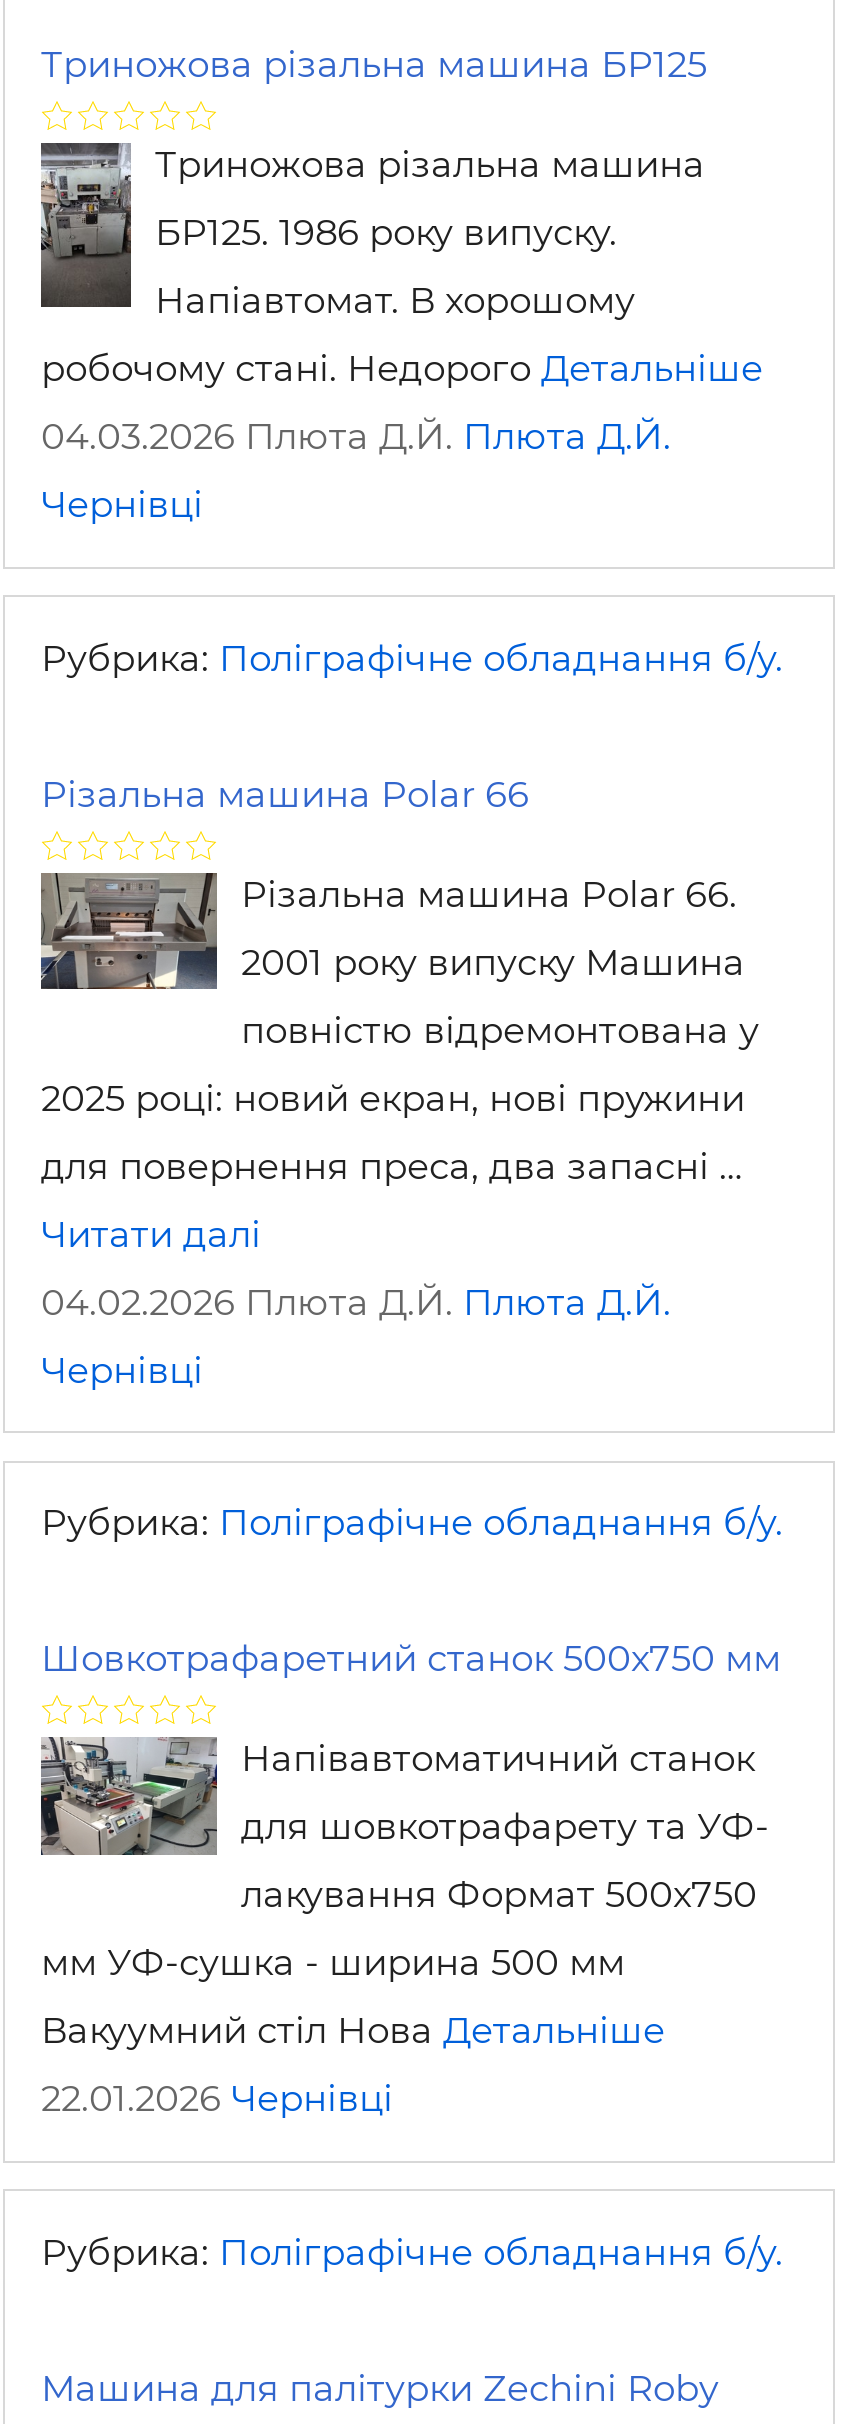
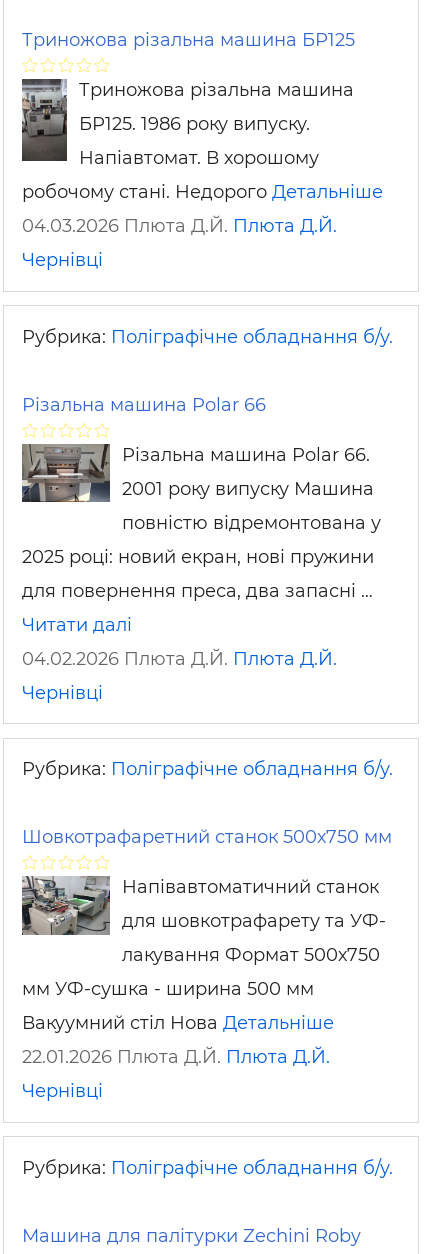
[41,2077,393,2121] 22.01.2026 Чернівці -> [22,1046,330,1102] 22.01.2026 Плюта Д.Й. Плюта Д.Й. | Чернівці

